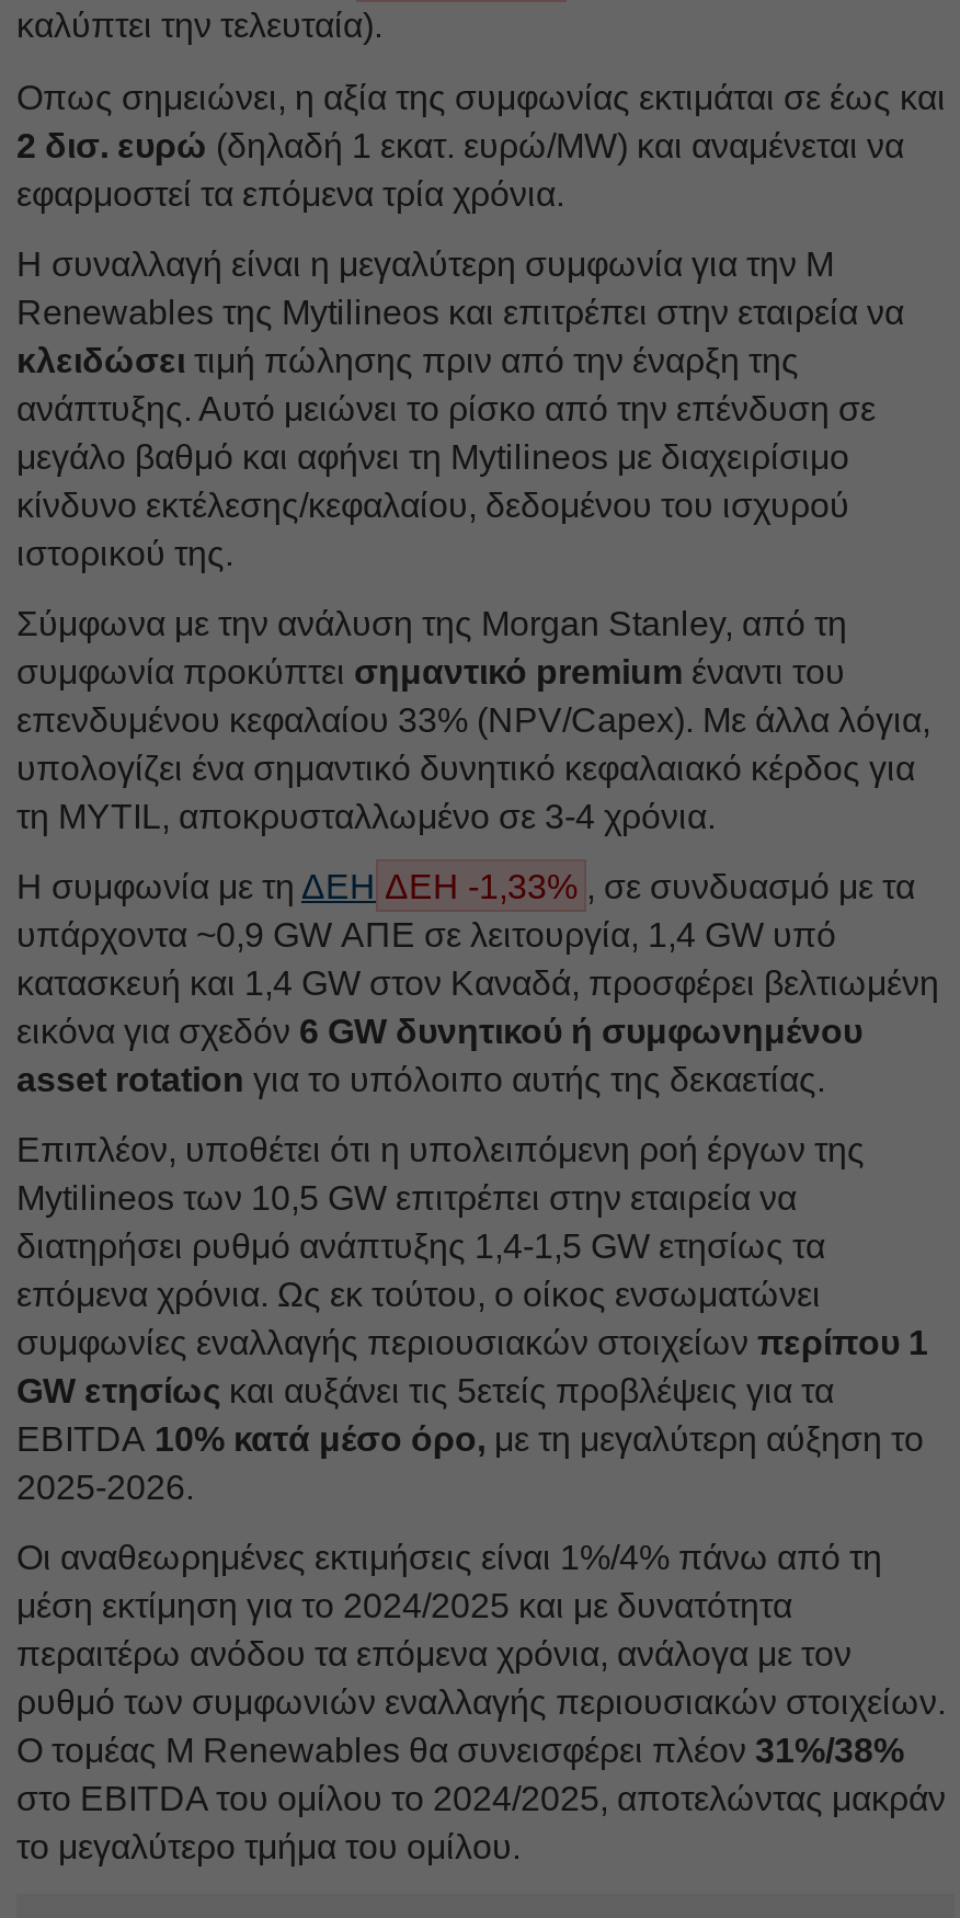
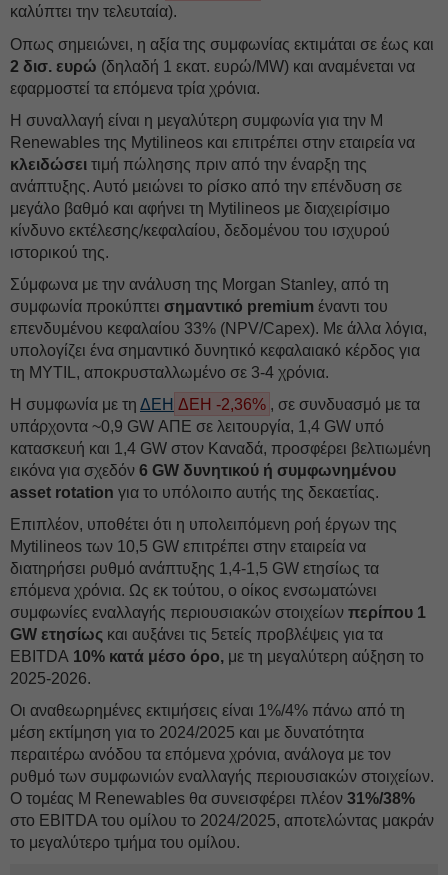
[16,868,915,905] Η συμφωνία με τη ΔΕΗ ΔΕΗ -1,33% , σε συνδυασμό με τα -> [10,396,420,413] Η συμφωνία με τη ΔΕΗ ΔΕΗ -2,36% , σε συνδυασμό με τα

